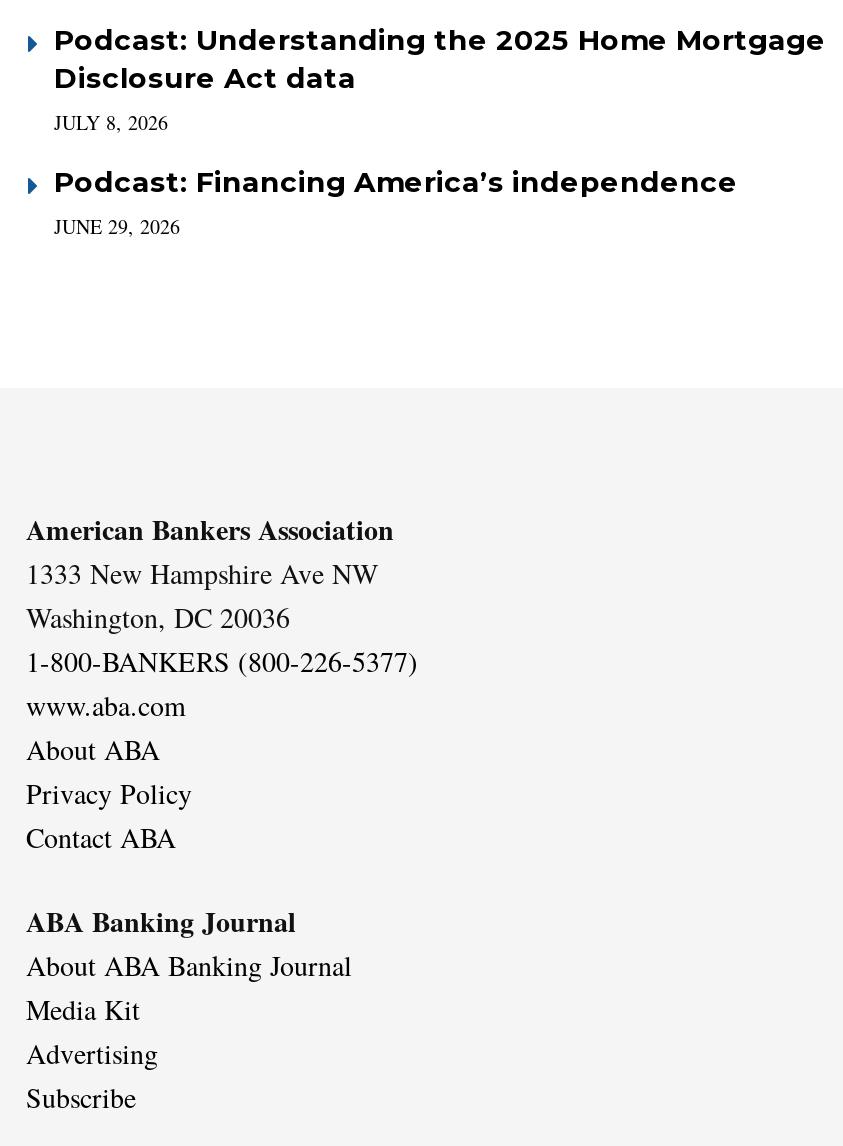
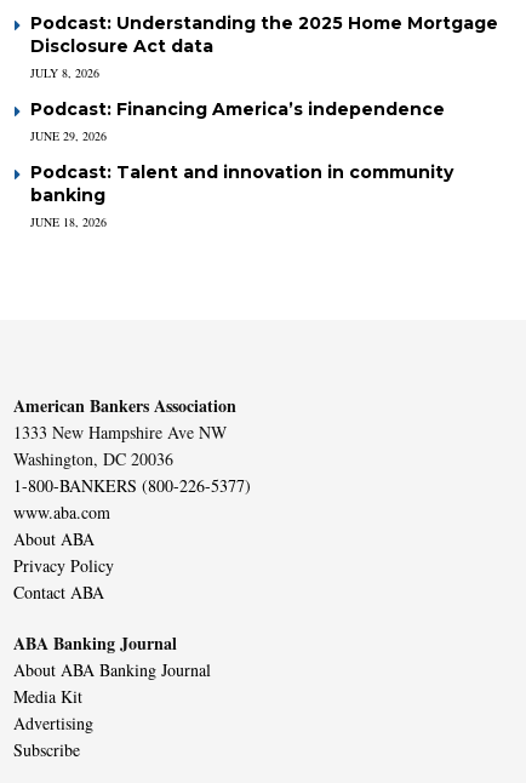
none -> [30,161,453,230] Podcast: Talent and innovation in community | banking | JUNE 18, 2026

